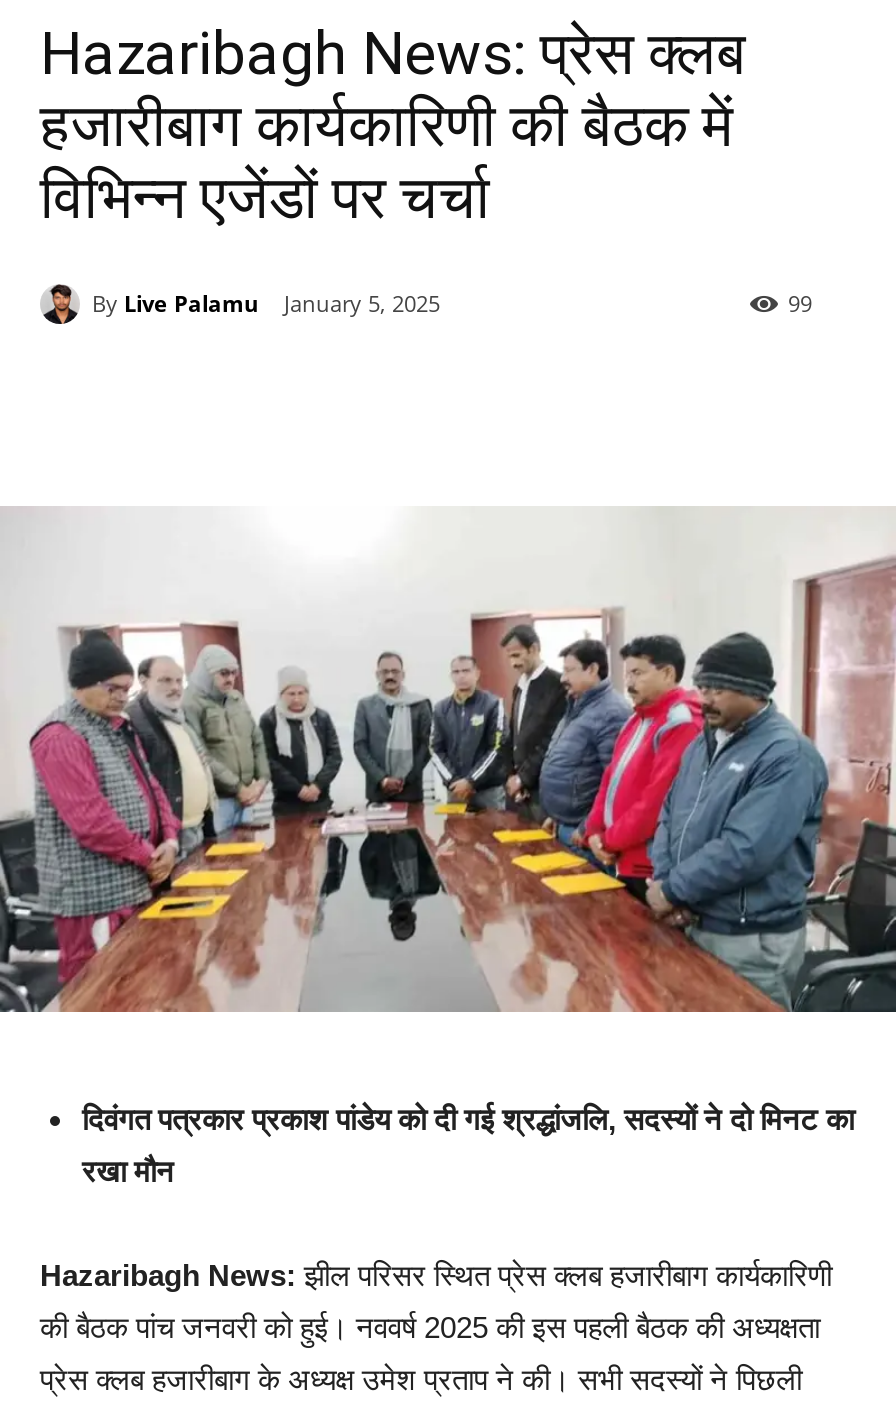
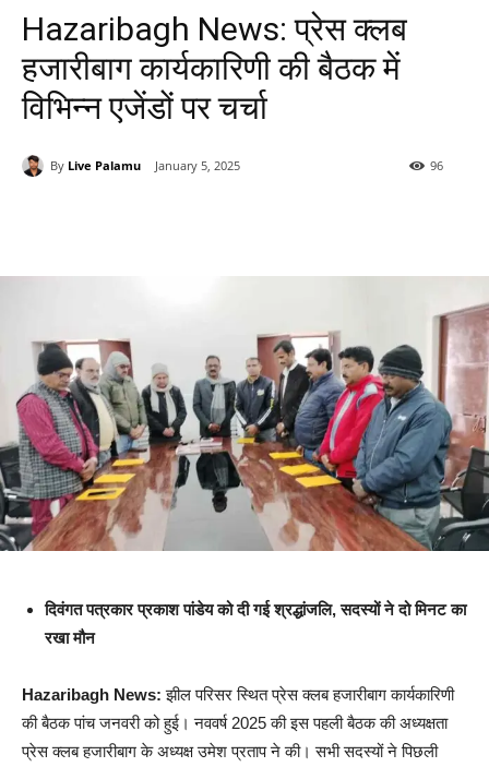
[788,288,812,318] 99 -> [430,157,443,174] 96

